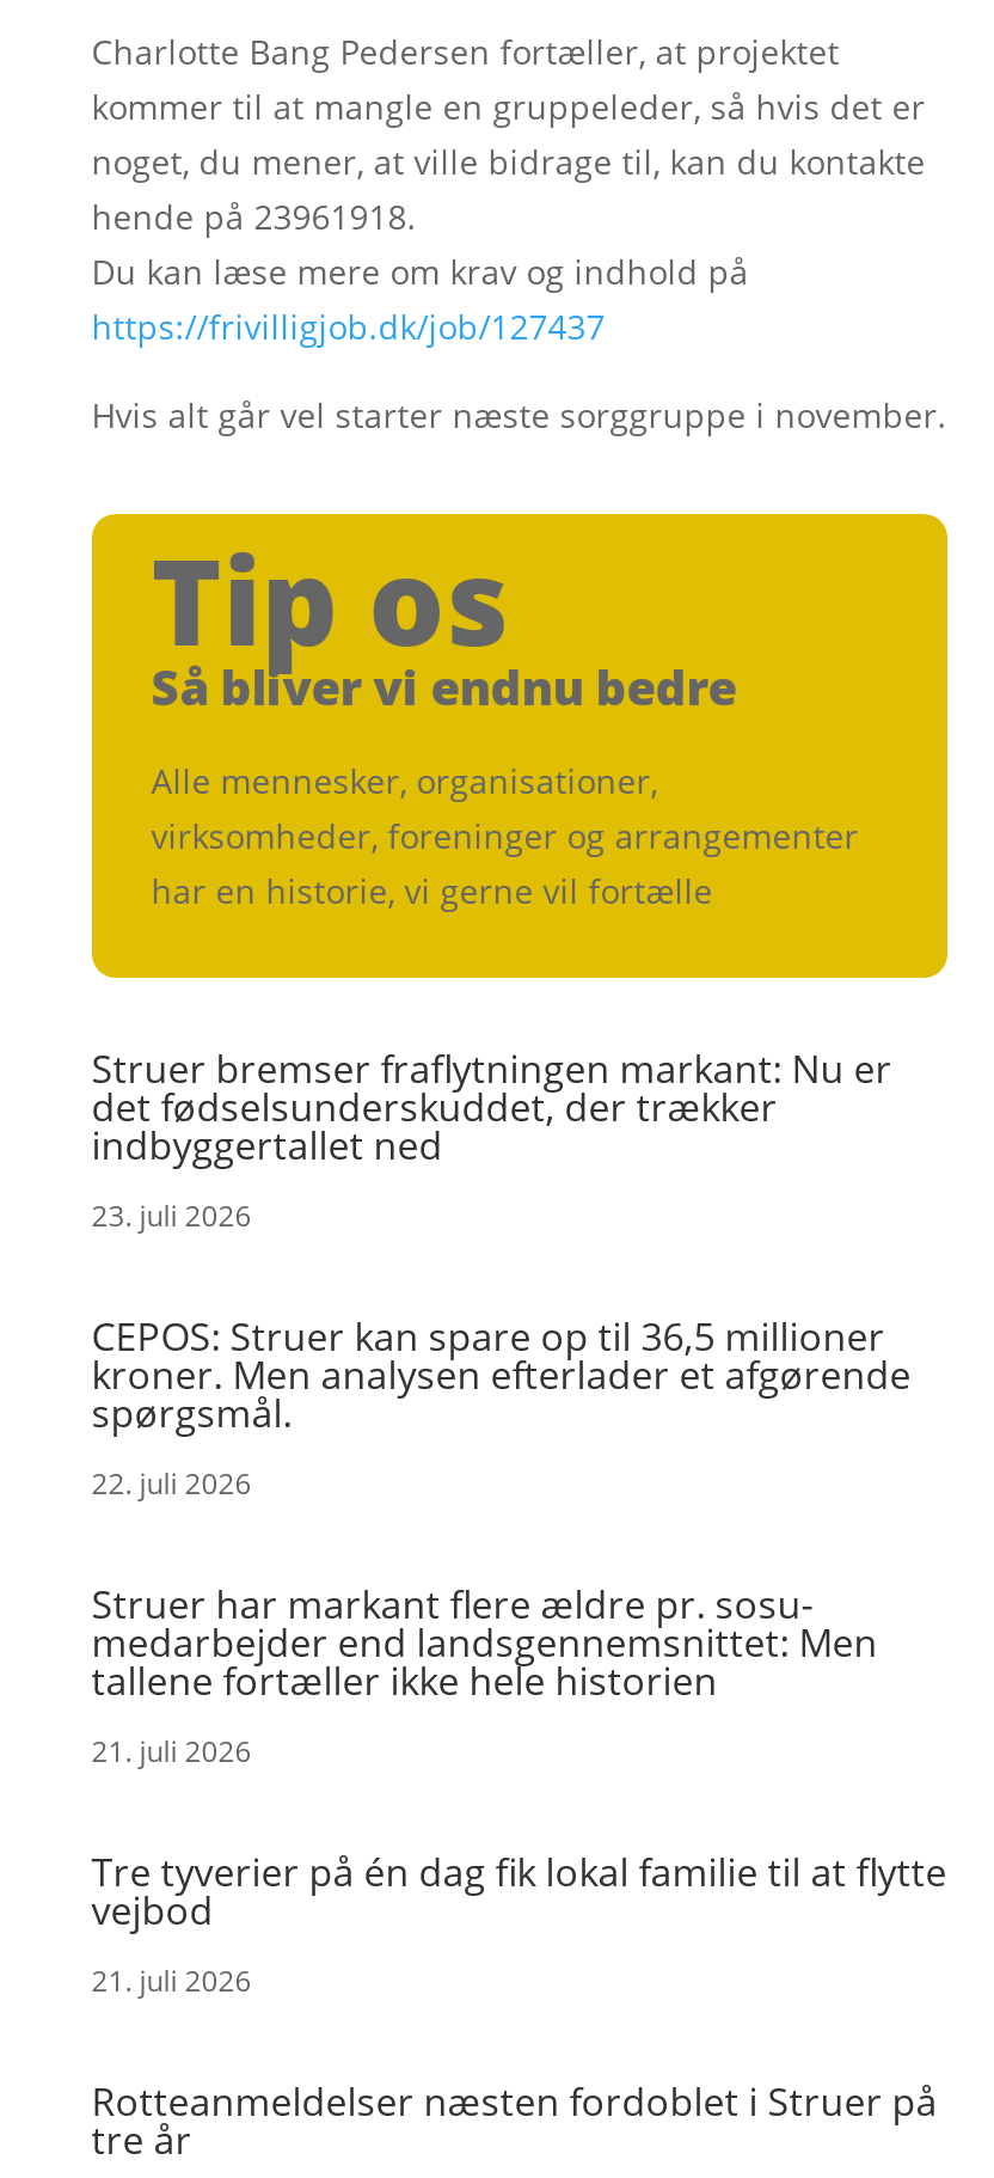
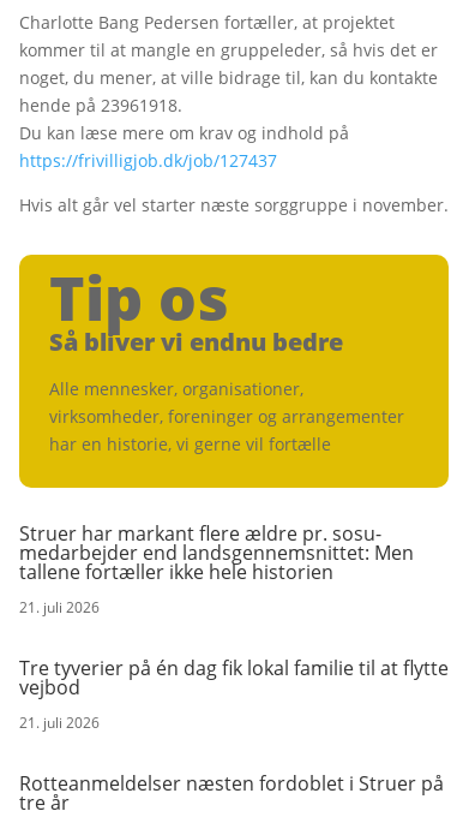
[92,1042,911,1504] Struer bremser fraflytningen markant: Nu er | det fødselsunderskuddet, der trækker | indbyggertallet ned | 23. juli 2026 | CEPOS: Struer kan spare op til 36,5 millioner | kroner. Men analysen efterlader et afgørende | spørgsmål. | 22. juli 2026 -> none

